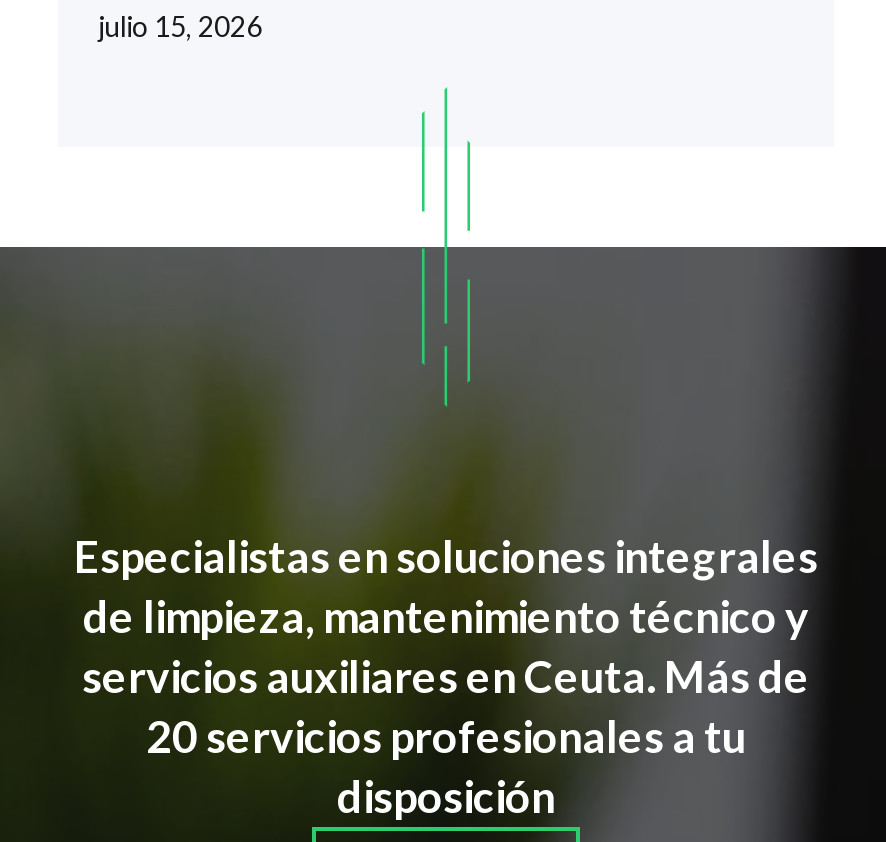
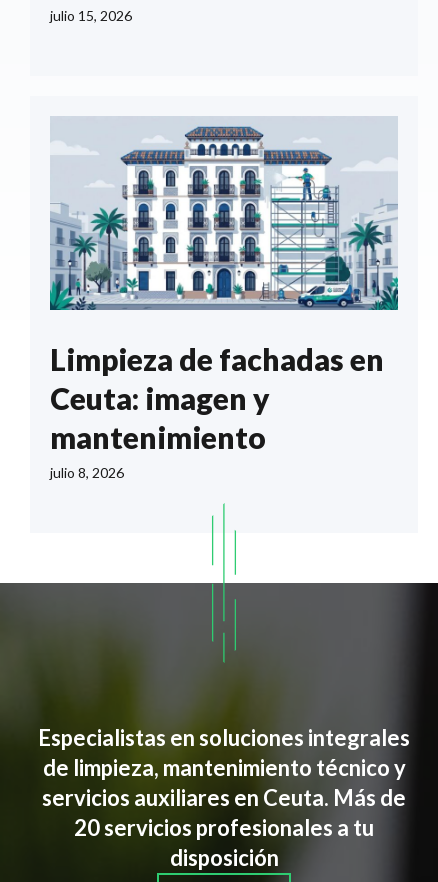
none -> [49,117,399,481] [image] | Limpieza de fachadas en | Ceuta: imagen y | mantenimiento | julio 8, 2026

